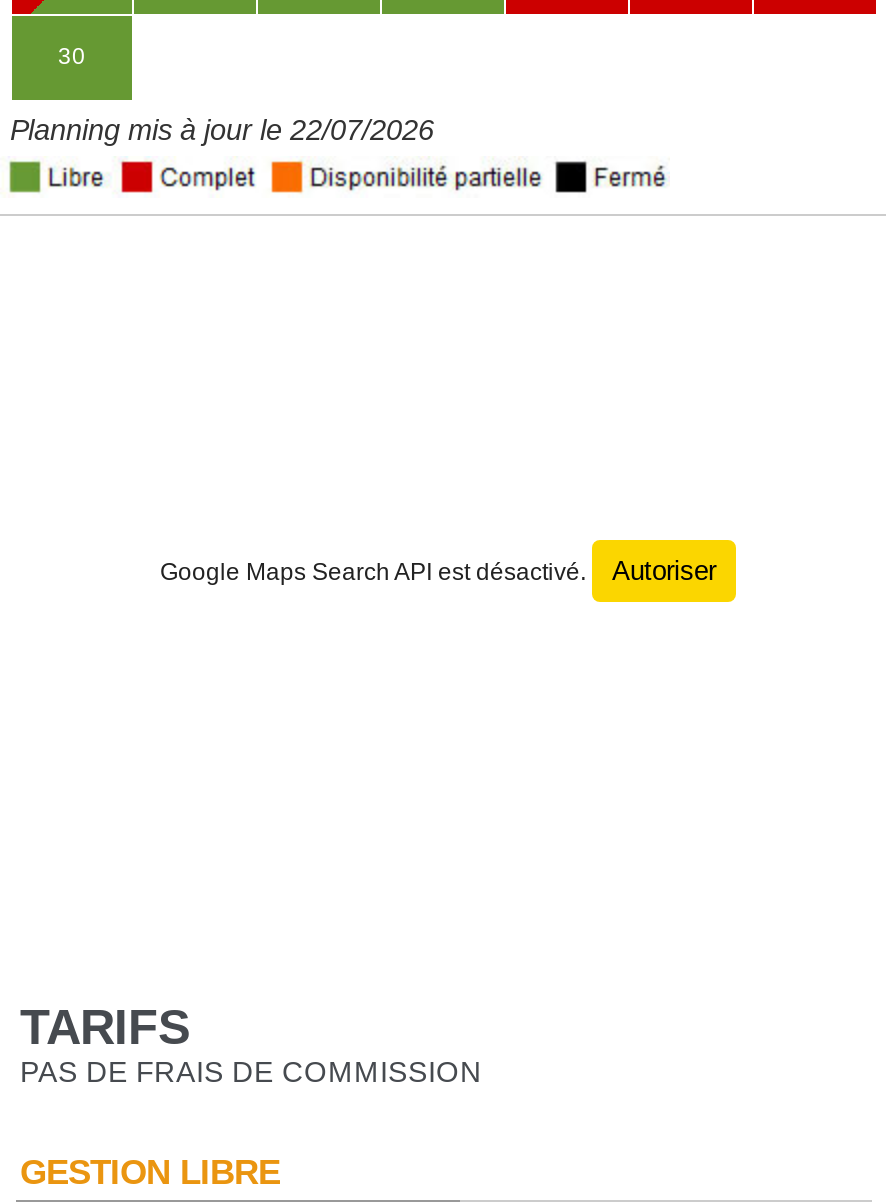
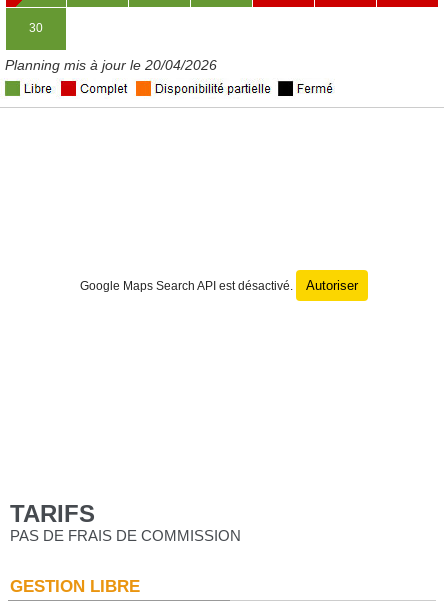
[10,113,434,145] Planning mis à jour le 22/07/2026 -> [5,56,217,72] Planning mis à jour le 20/04/2026

